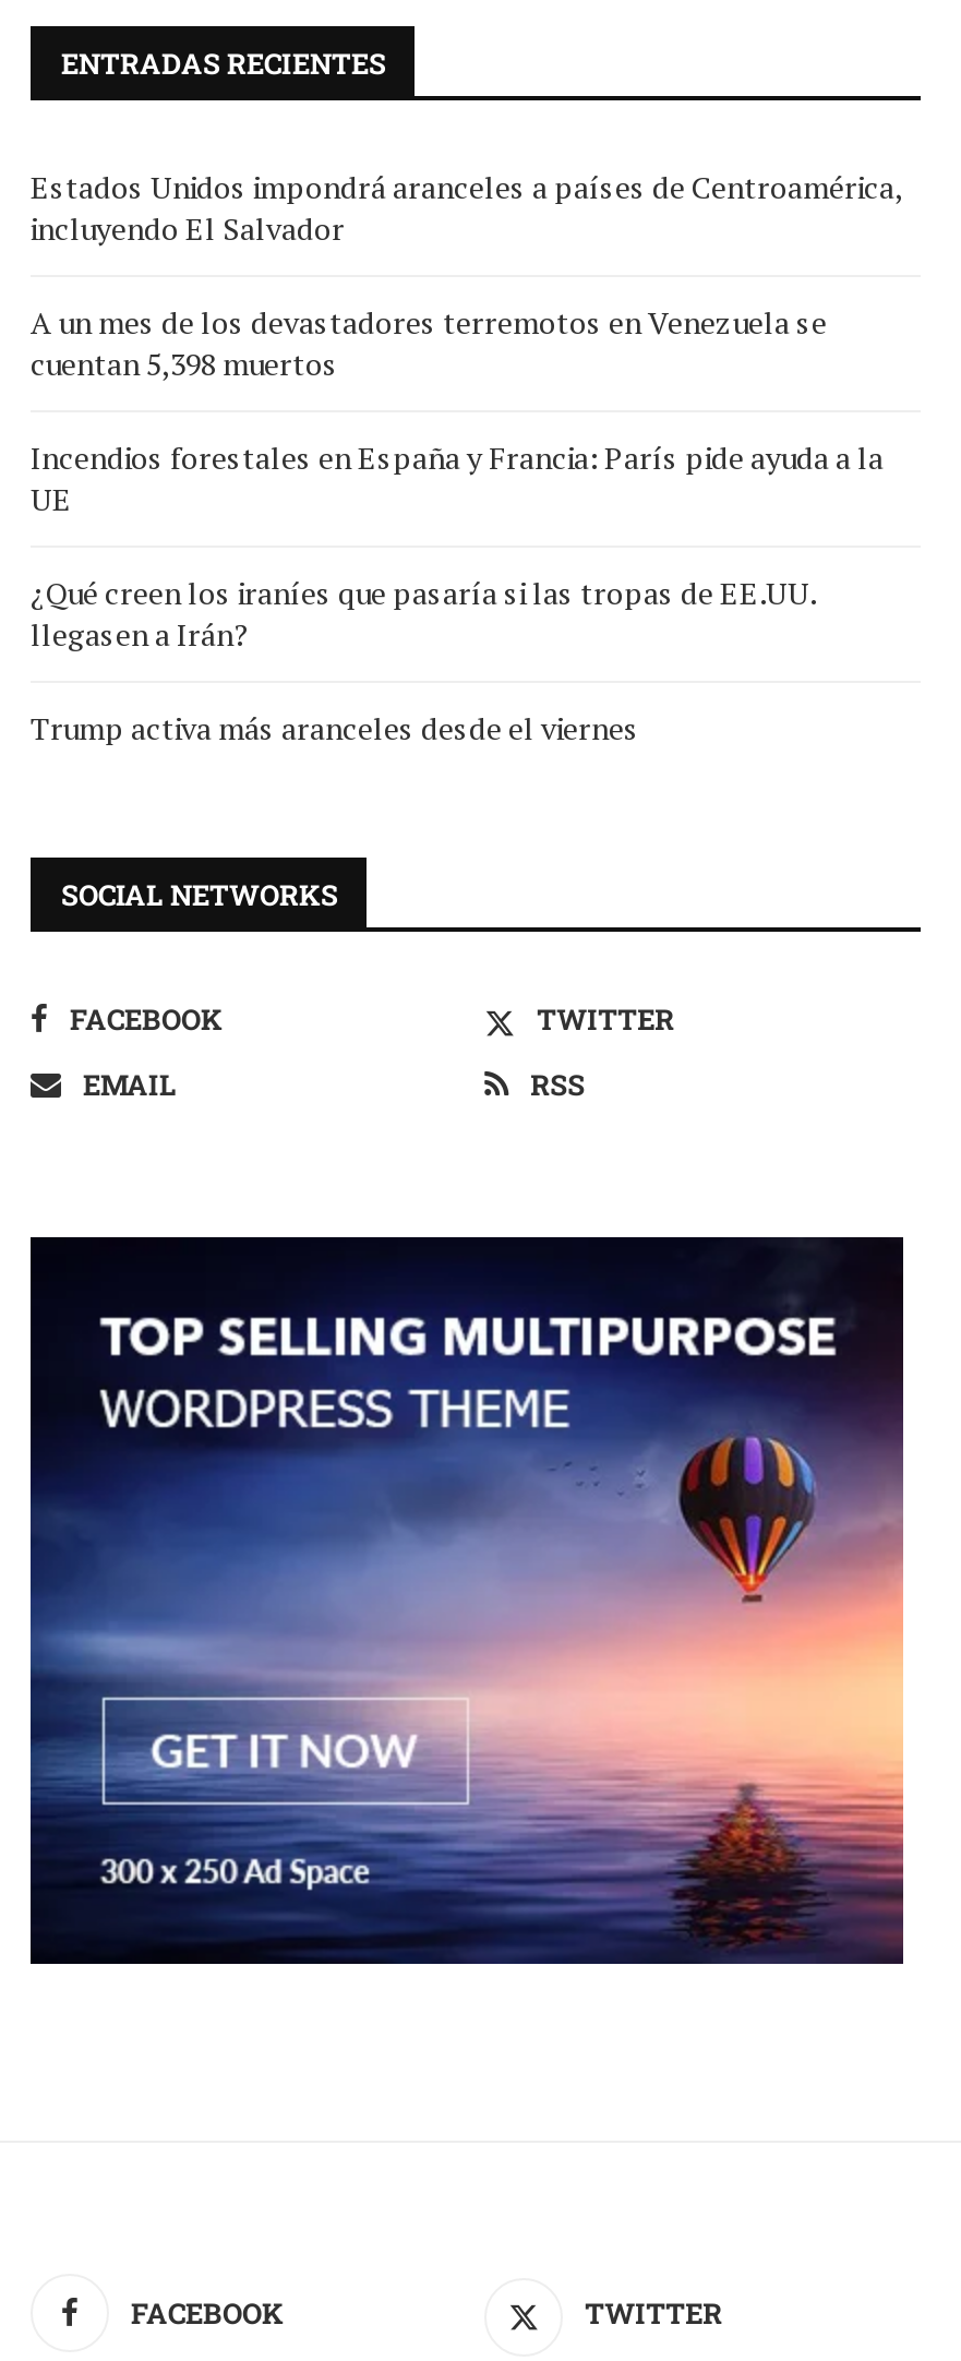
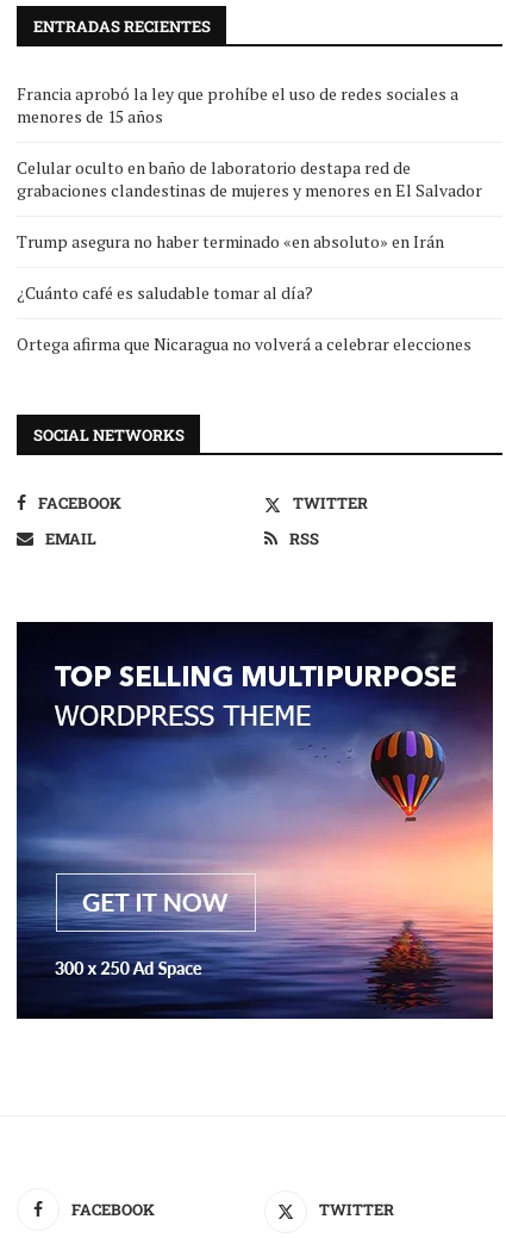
[31,165,901,248] Estados Unidos impondrá aranceles a países de Centroamérica, | incluyendo El Salvador -> [17,82,458,127] Francia aprobó la ley que prohíbe el uso de redes sociales a | menores de 15 años
[31,300,827,383] A un mes de los devastadores terremotos en Venezuela se | cuentan 5,398 muertos -> [17,156,482,201] Celular oculto en baño de laboratorio destapa red de | grabaciones clandestinas de mujeres y menores en El Salvador
[31,436,884,519] Incendios forestales en España y Francia: París pide ayuda a la | UE -> [17,230,444,252] Trump asegura no haber terminado «en absoluto» en Irán
[31,571,814,654] ¿Qué creen los iraníes que pasaría si las tropas de EE.UU. | llegasen a Irán? -> [17,281,313,303] ¿Cuánto café es saludable tomar al día?
[31,706,639,748] Trump activa más aranceles desde el viernes -> [17,332,471,355] Ortega afirma que Nicaragua no volverá a celebrar elecciones

